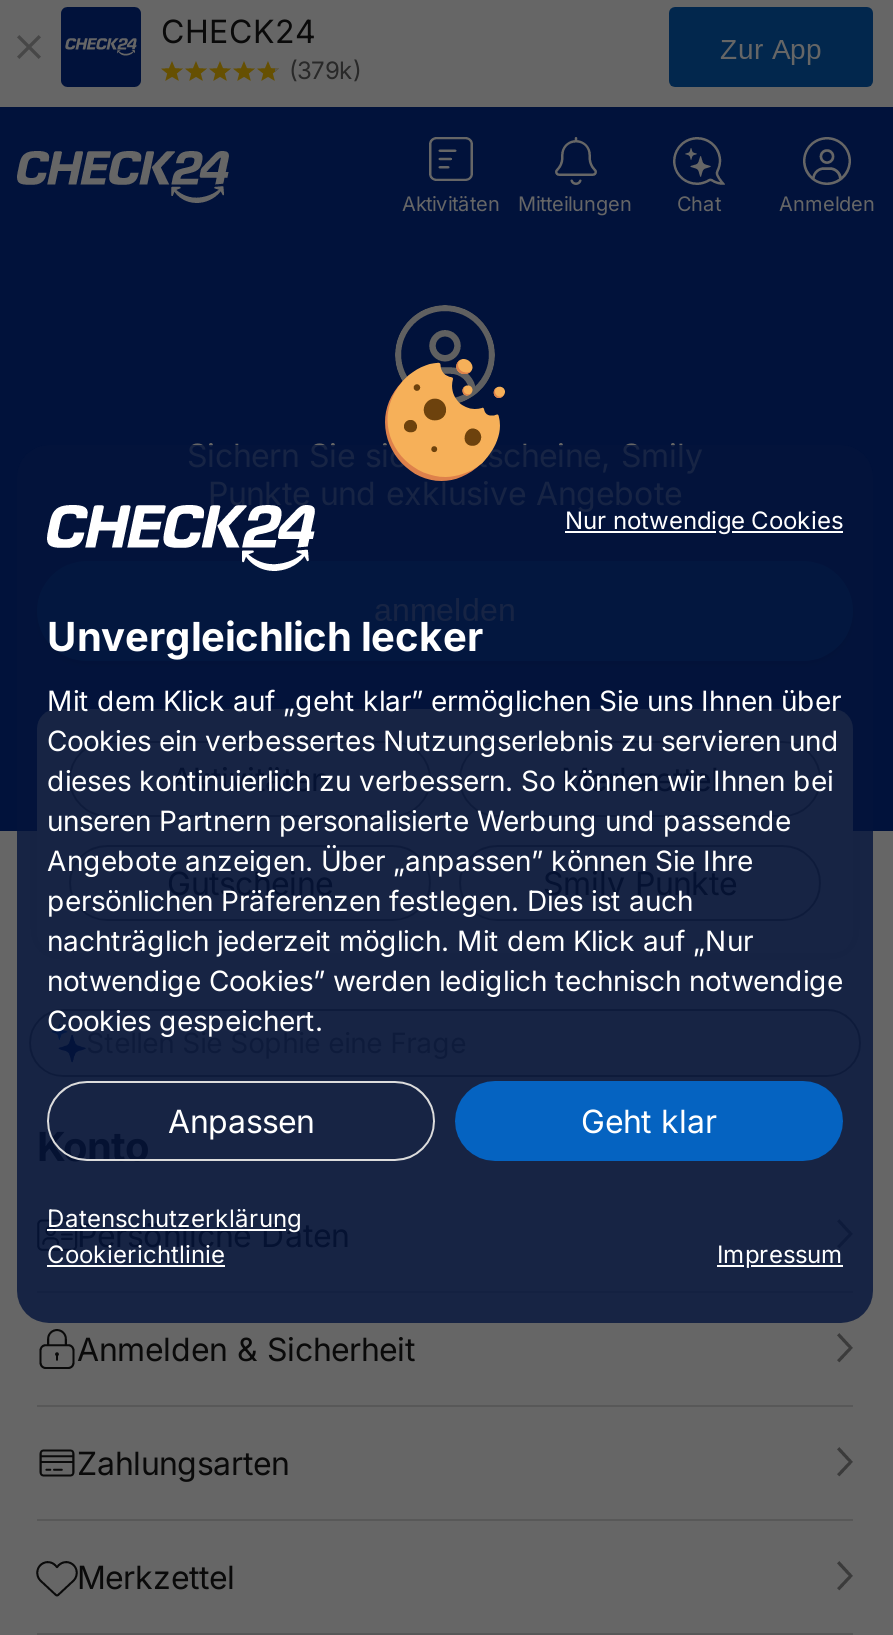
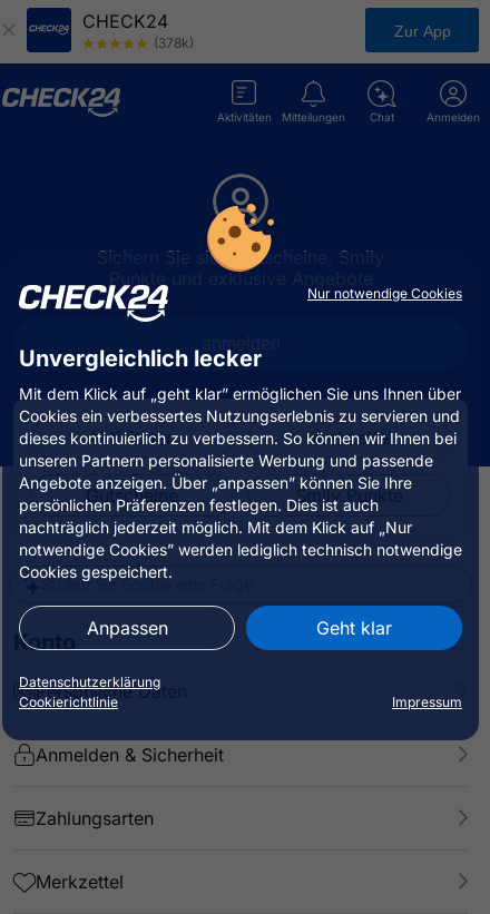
[289,55,361,85] (379k) -> [154,35,194,51] (378k)

